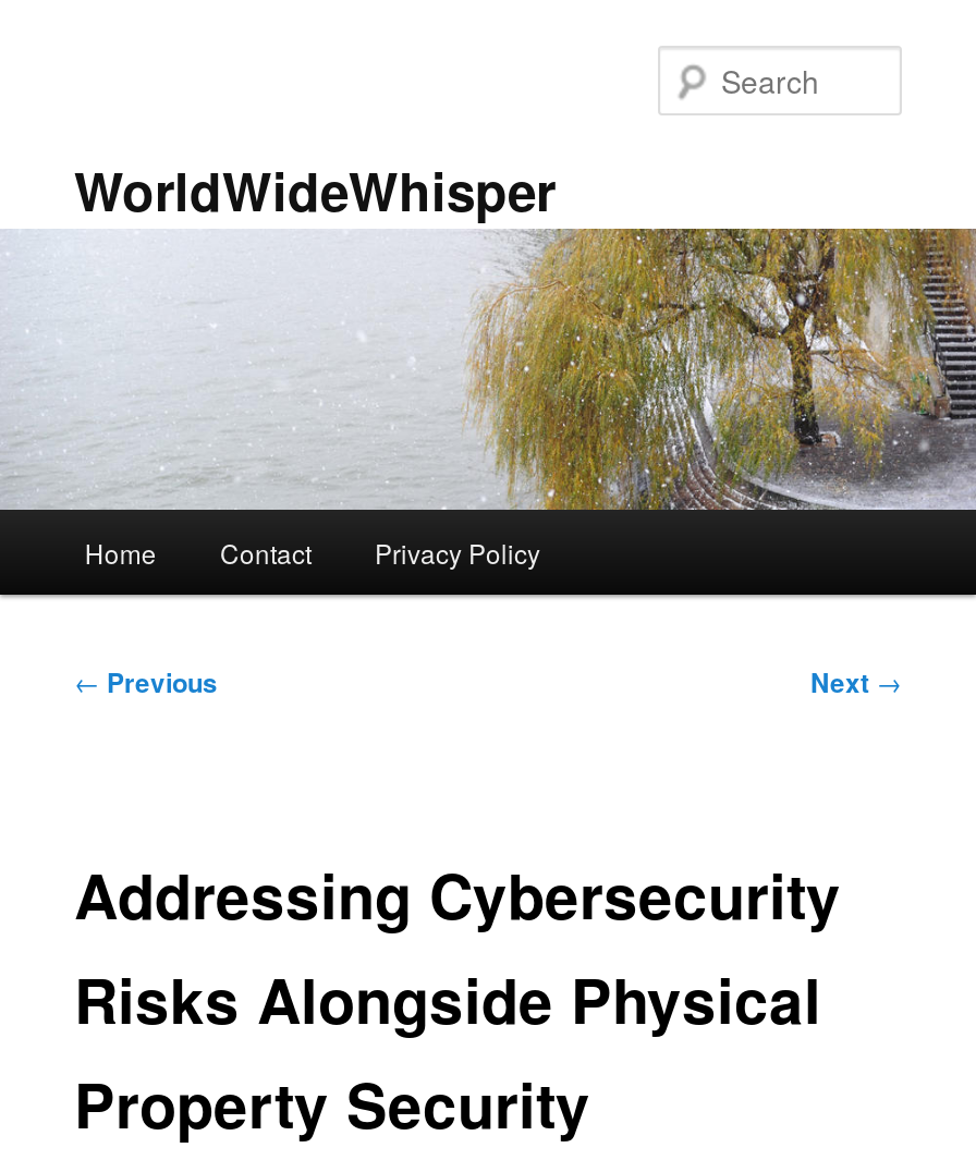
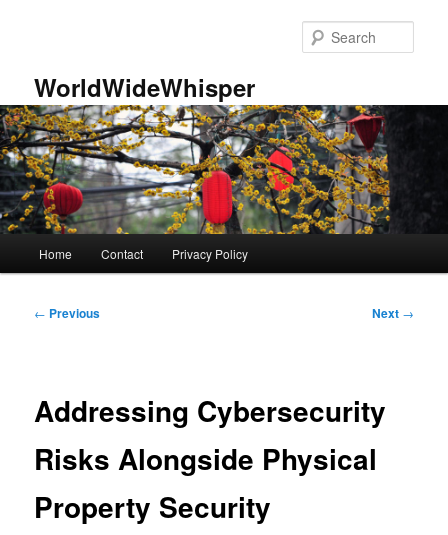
[7,227,969,512] [image] -> [3,104,445,235] [image]

